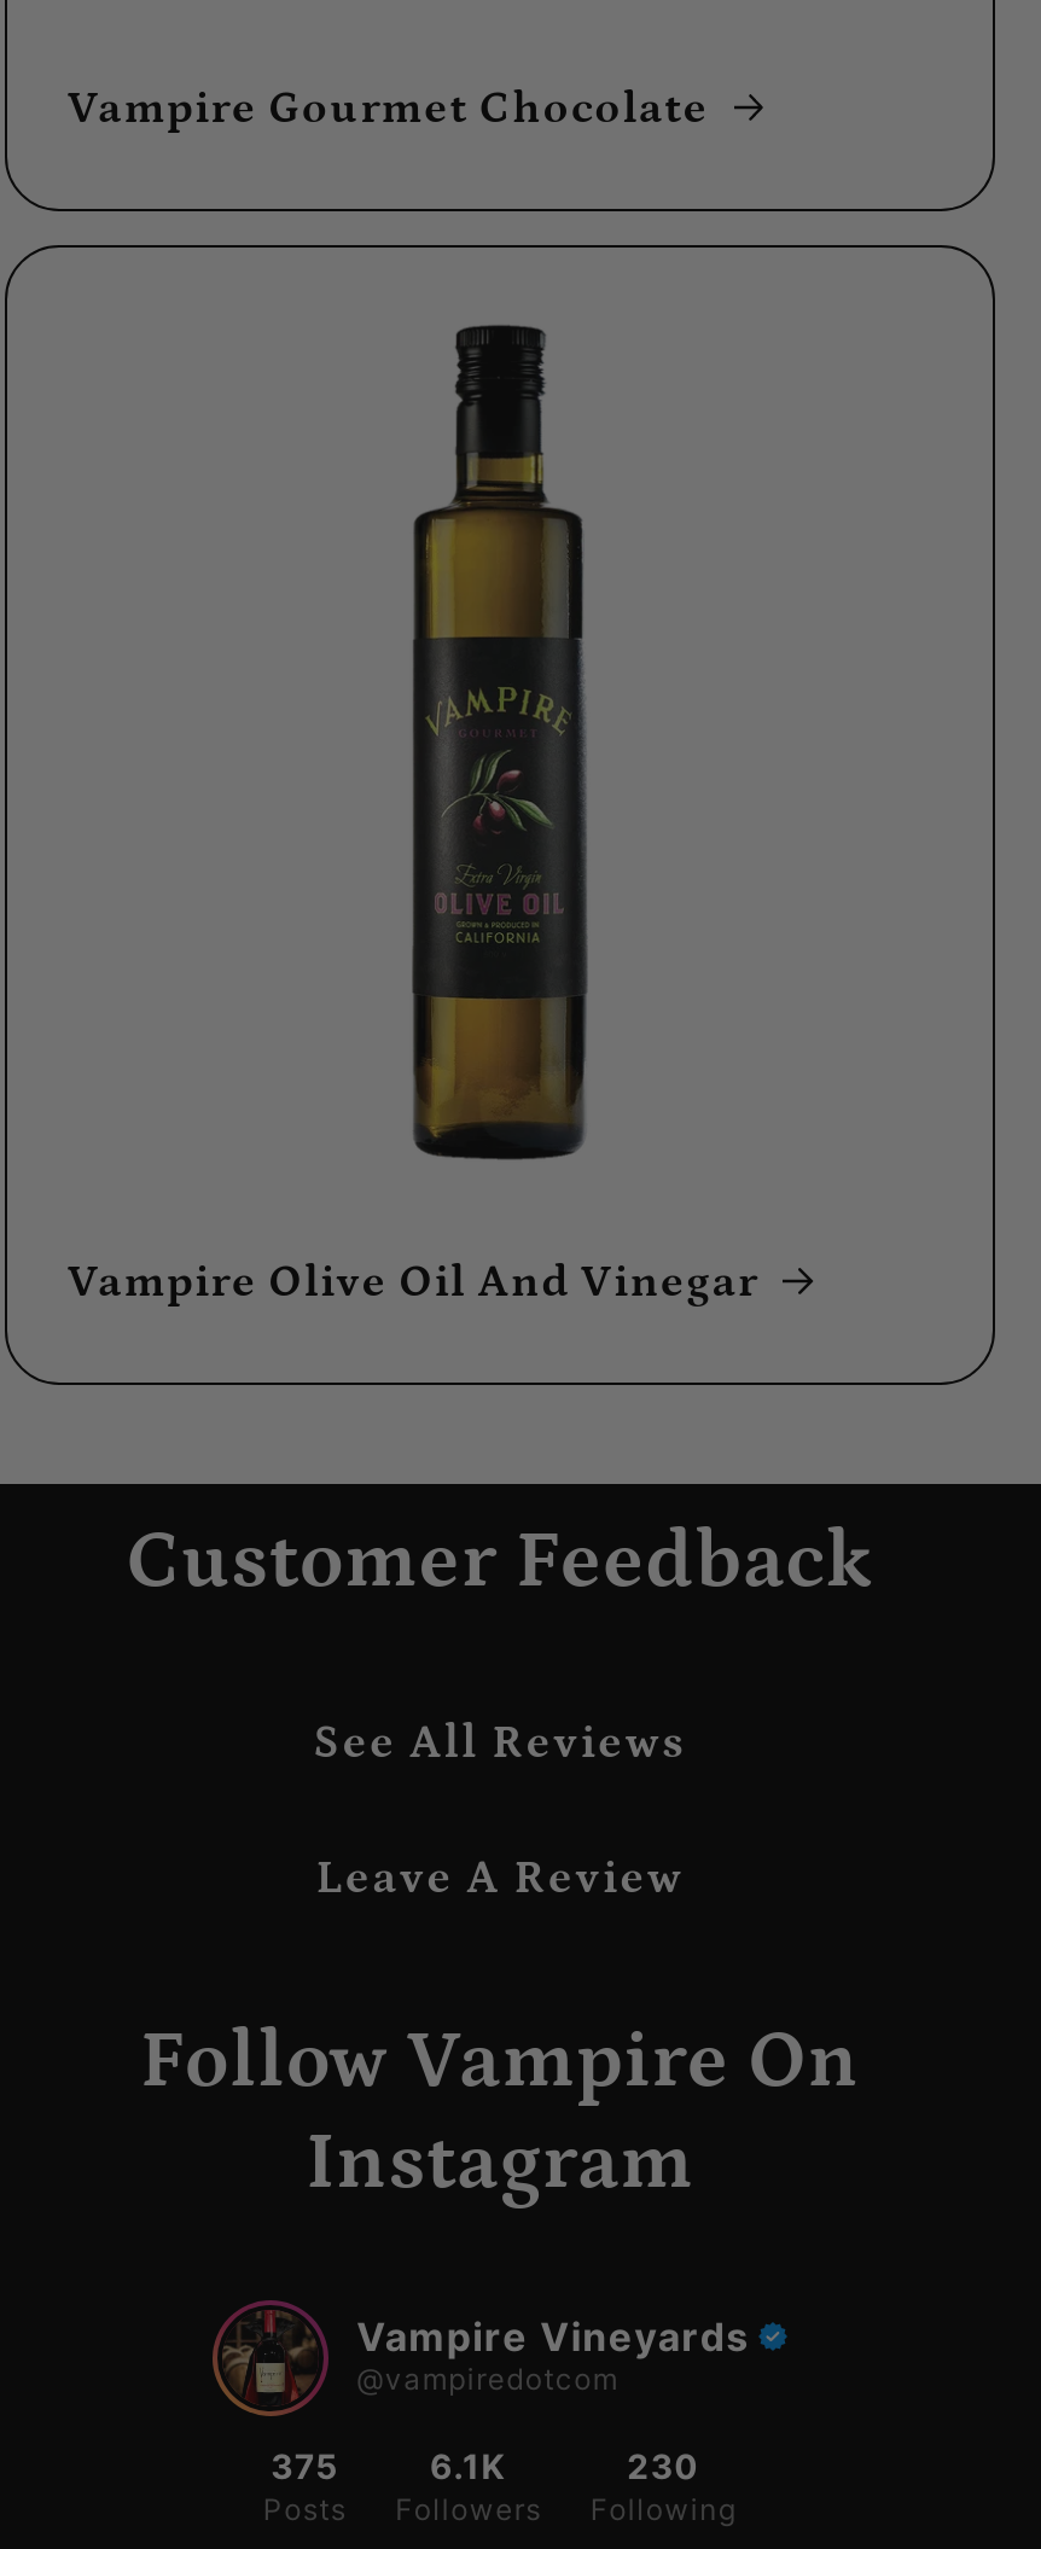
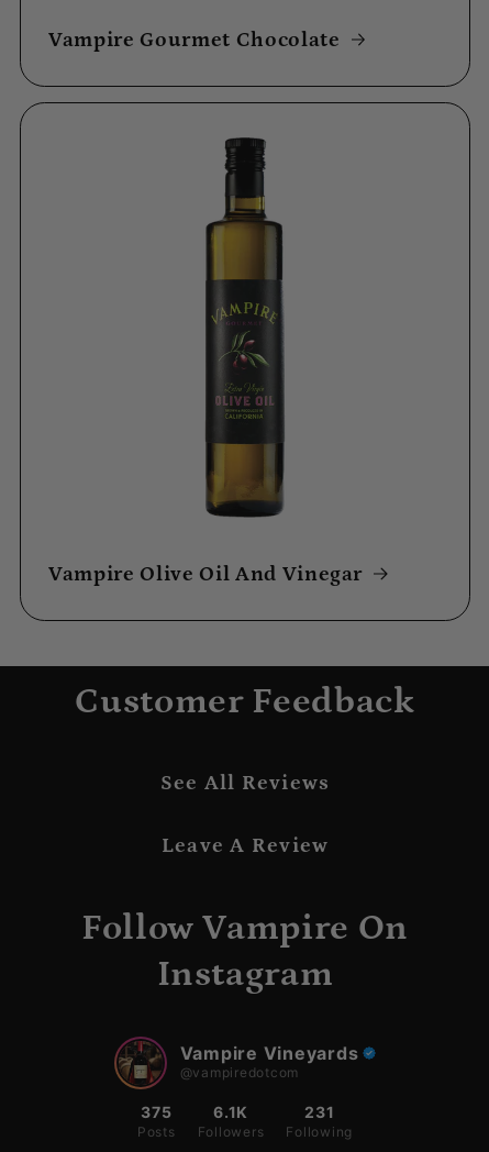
[627,2444,700,2485] 230 -> [304,1103,334,1121] 231

